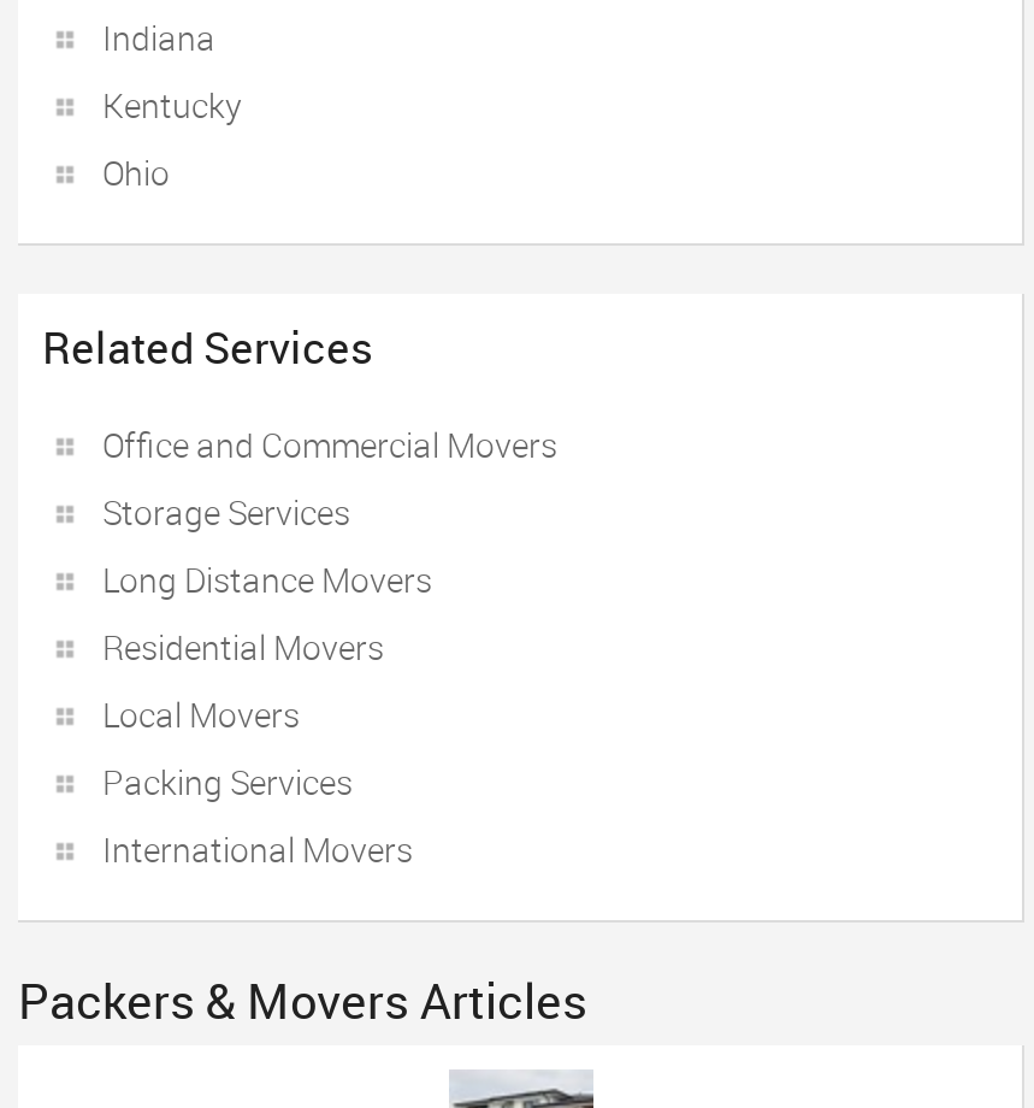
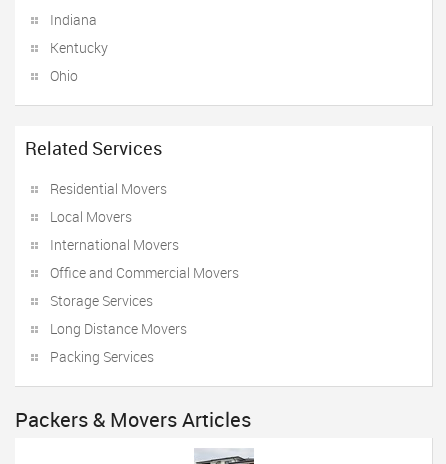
moved [102,422,557,602] -> [50,263,239,338]: Office and Commercial Movers | Storage Services | Long Distance Movers
moved [102,624,384,737] -> [50,179,167,226]: Residential Movers | Local Movers
moved [102,759,353,805] -> [50,347,154,366]: Packing Services
moved [102,826,413,872] -> [50,235,179,254]: International Movers

